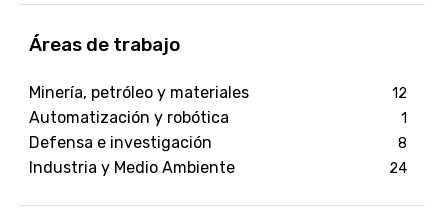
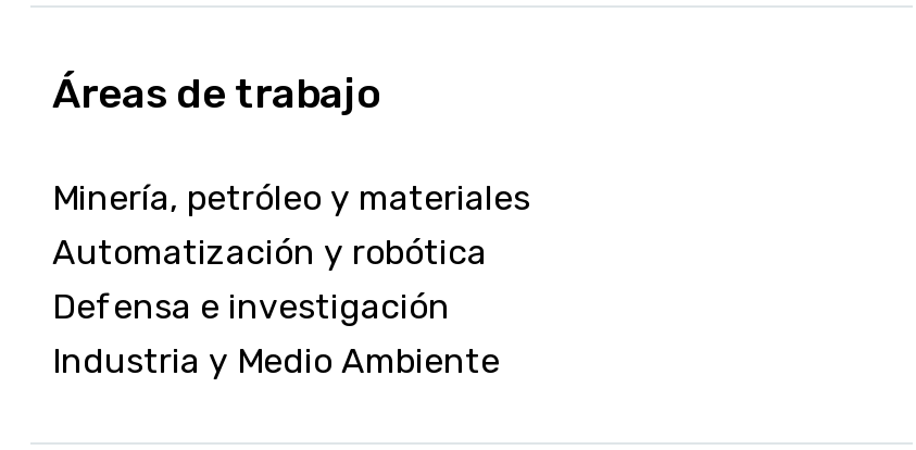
[392,85,407,102] 12 -> none
[401,110,407,127] 1 -> none
[398,135,407,152] 8 -> none
[389,160,407,177] 24 -> none

